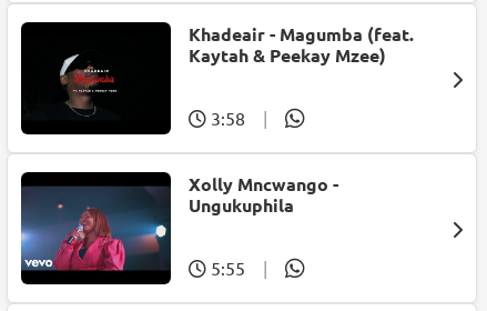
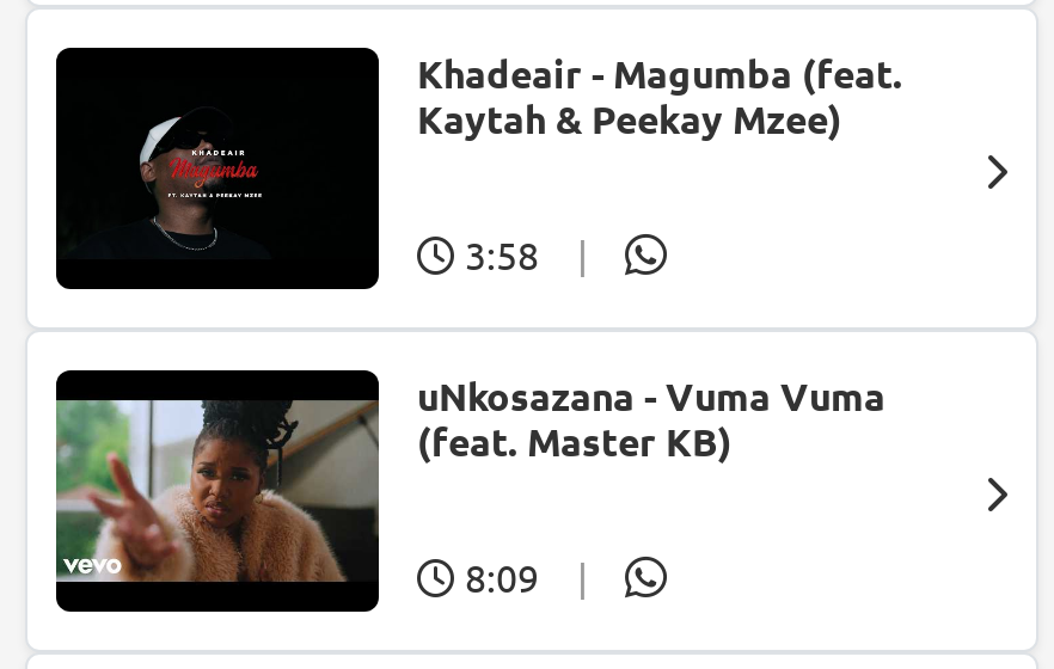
[20,172,338,271] [image] | Xolly Mncwango - | Ungukuphila -> [54,370,886,583] [image] | uNkosazana - Vuma Vuma | (feat. Master KB)
[211,256,245,279] 5:55 -> [465,551,539,599] 8:09

